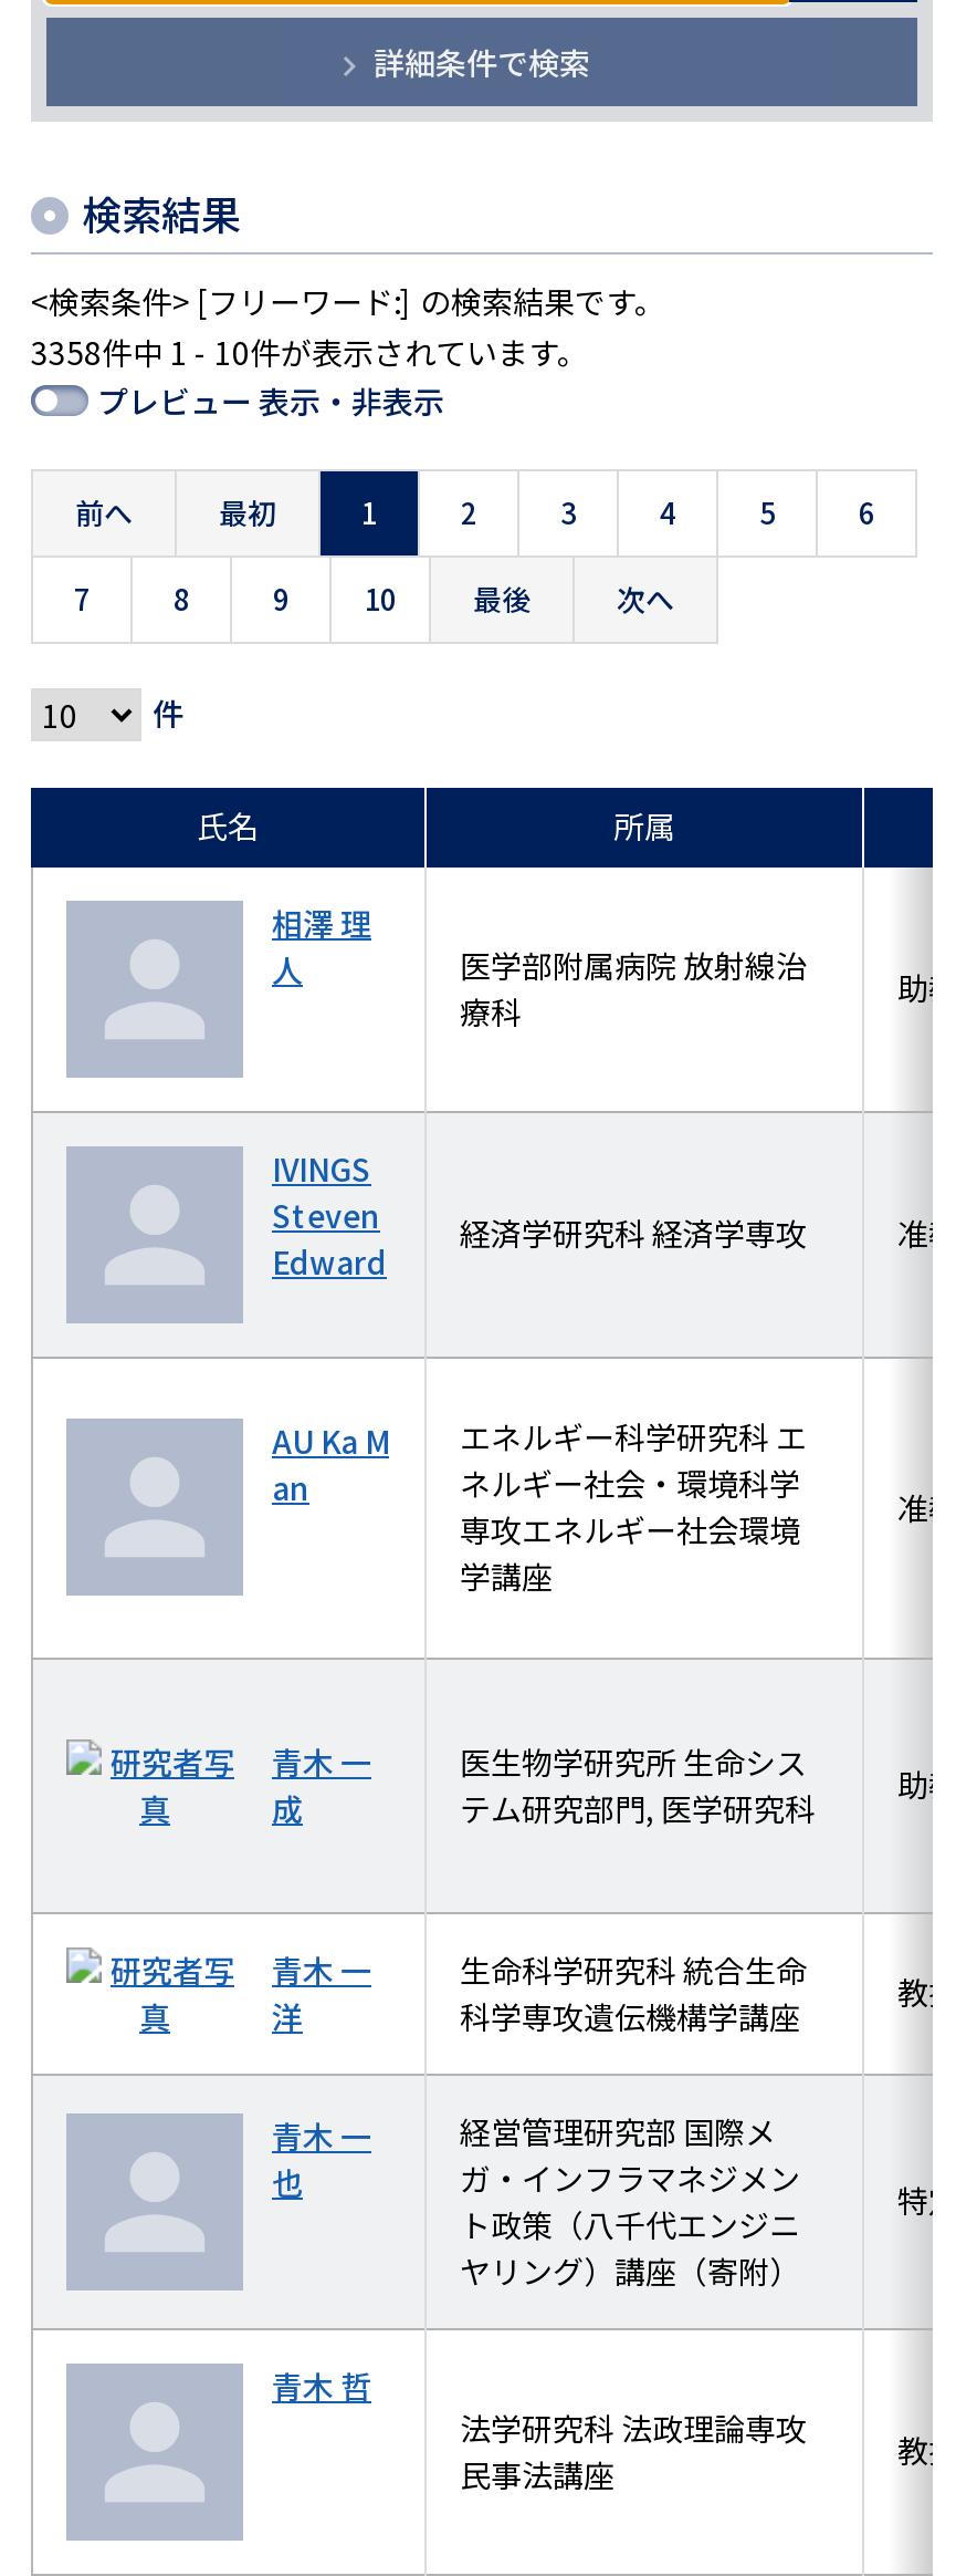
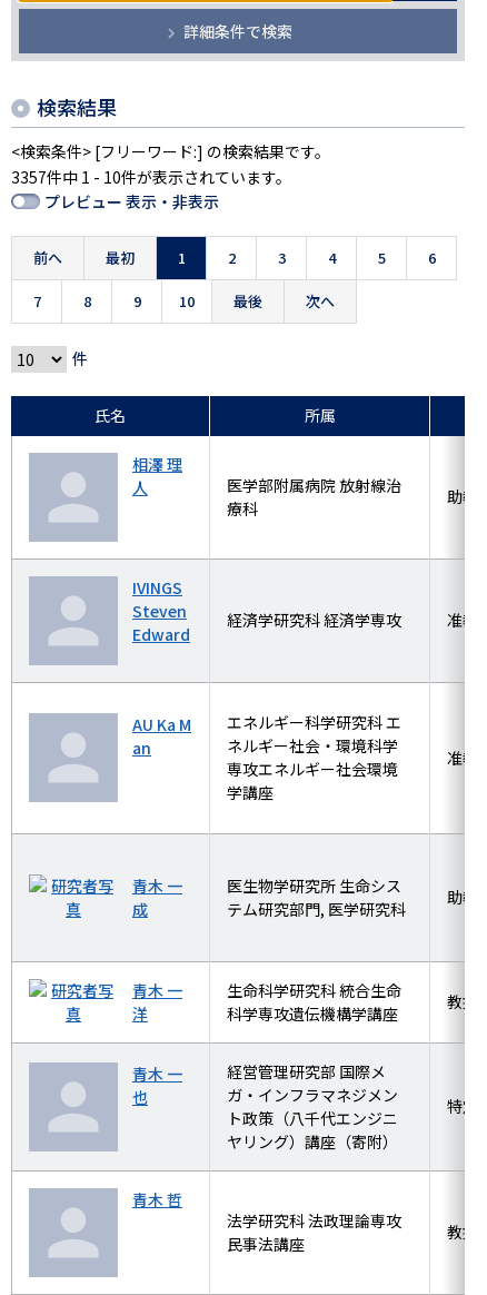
[31,330,588,374] 3358件中 1 - 10件が表示されています。 -> [11,166,291,188] 3357件中 1 - 10件が表示されています。

